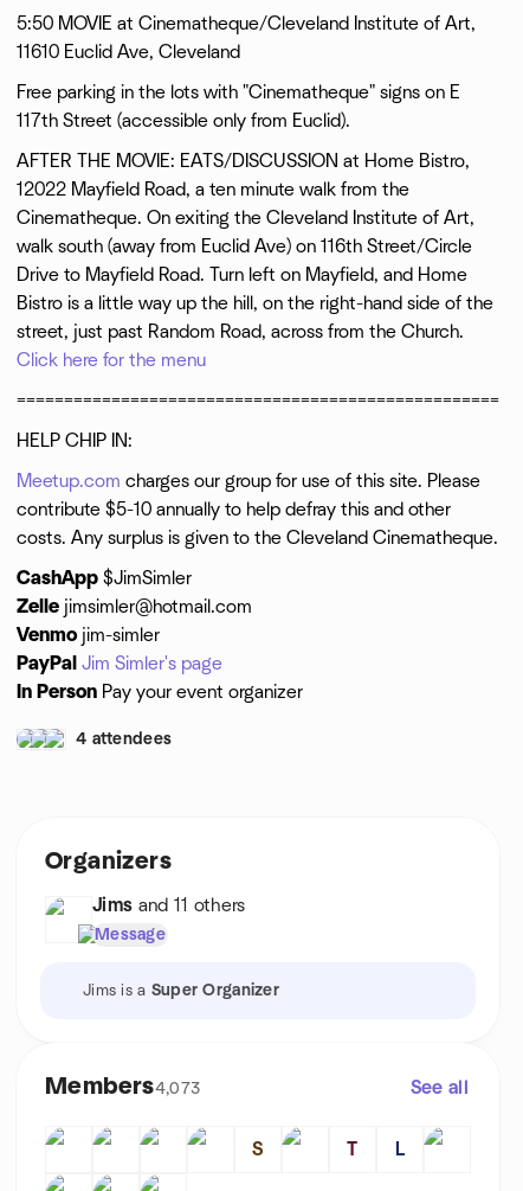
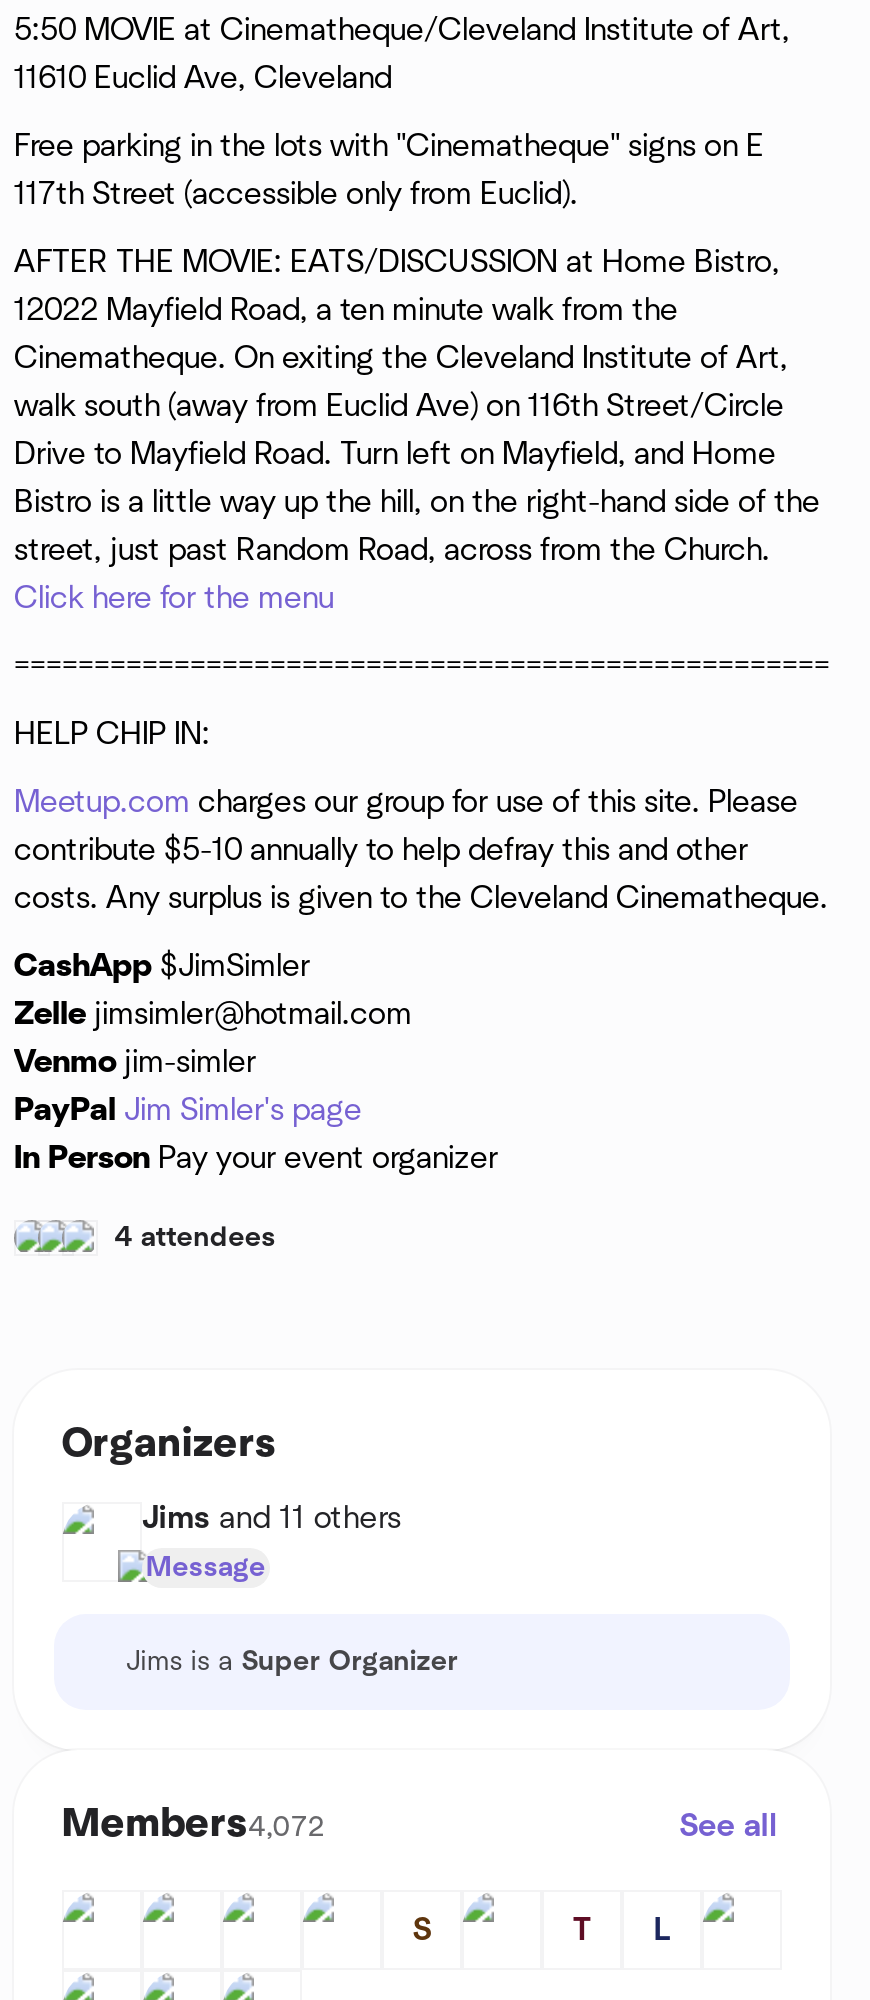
[45,1075,200,1099] Members4,073 -> [62,1804,324,1844] Members4,072

